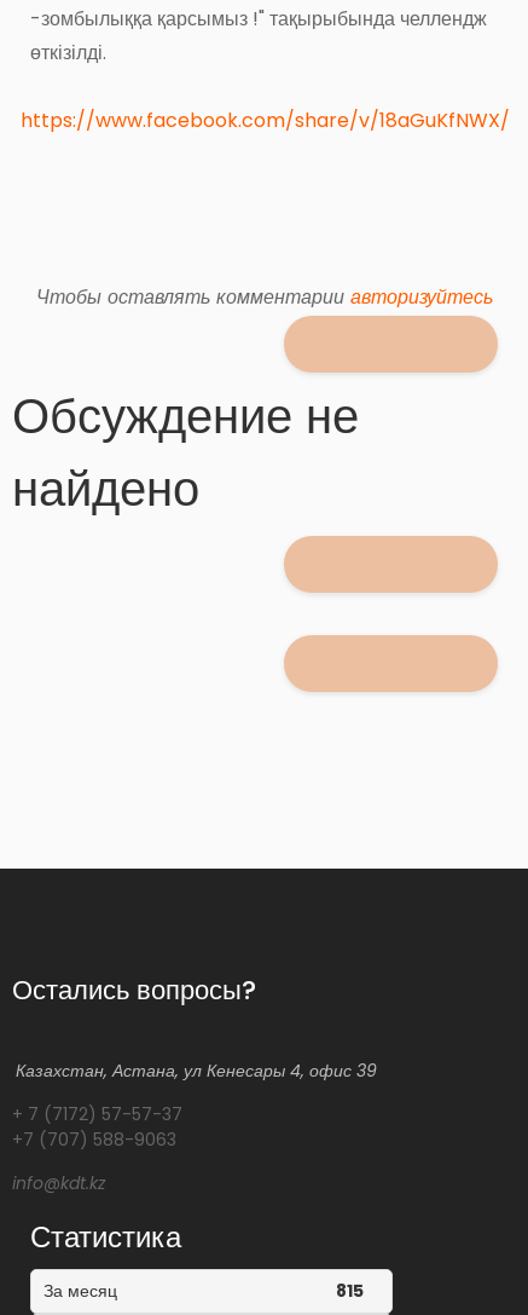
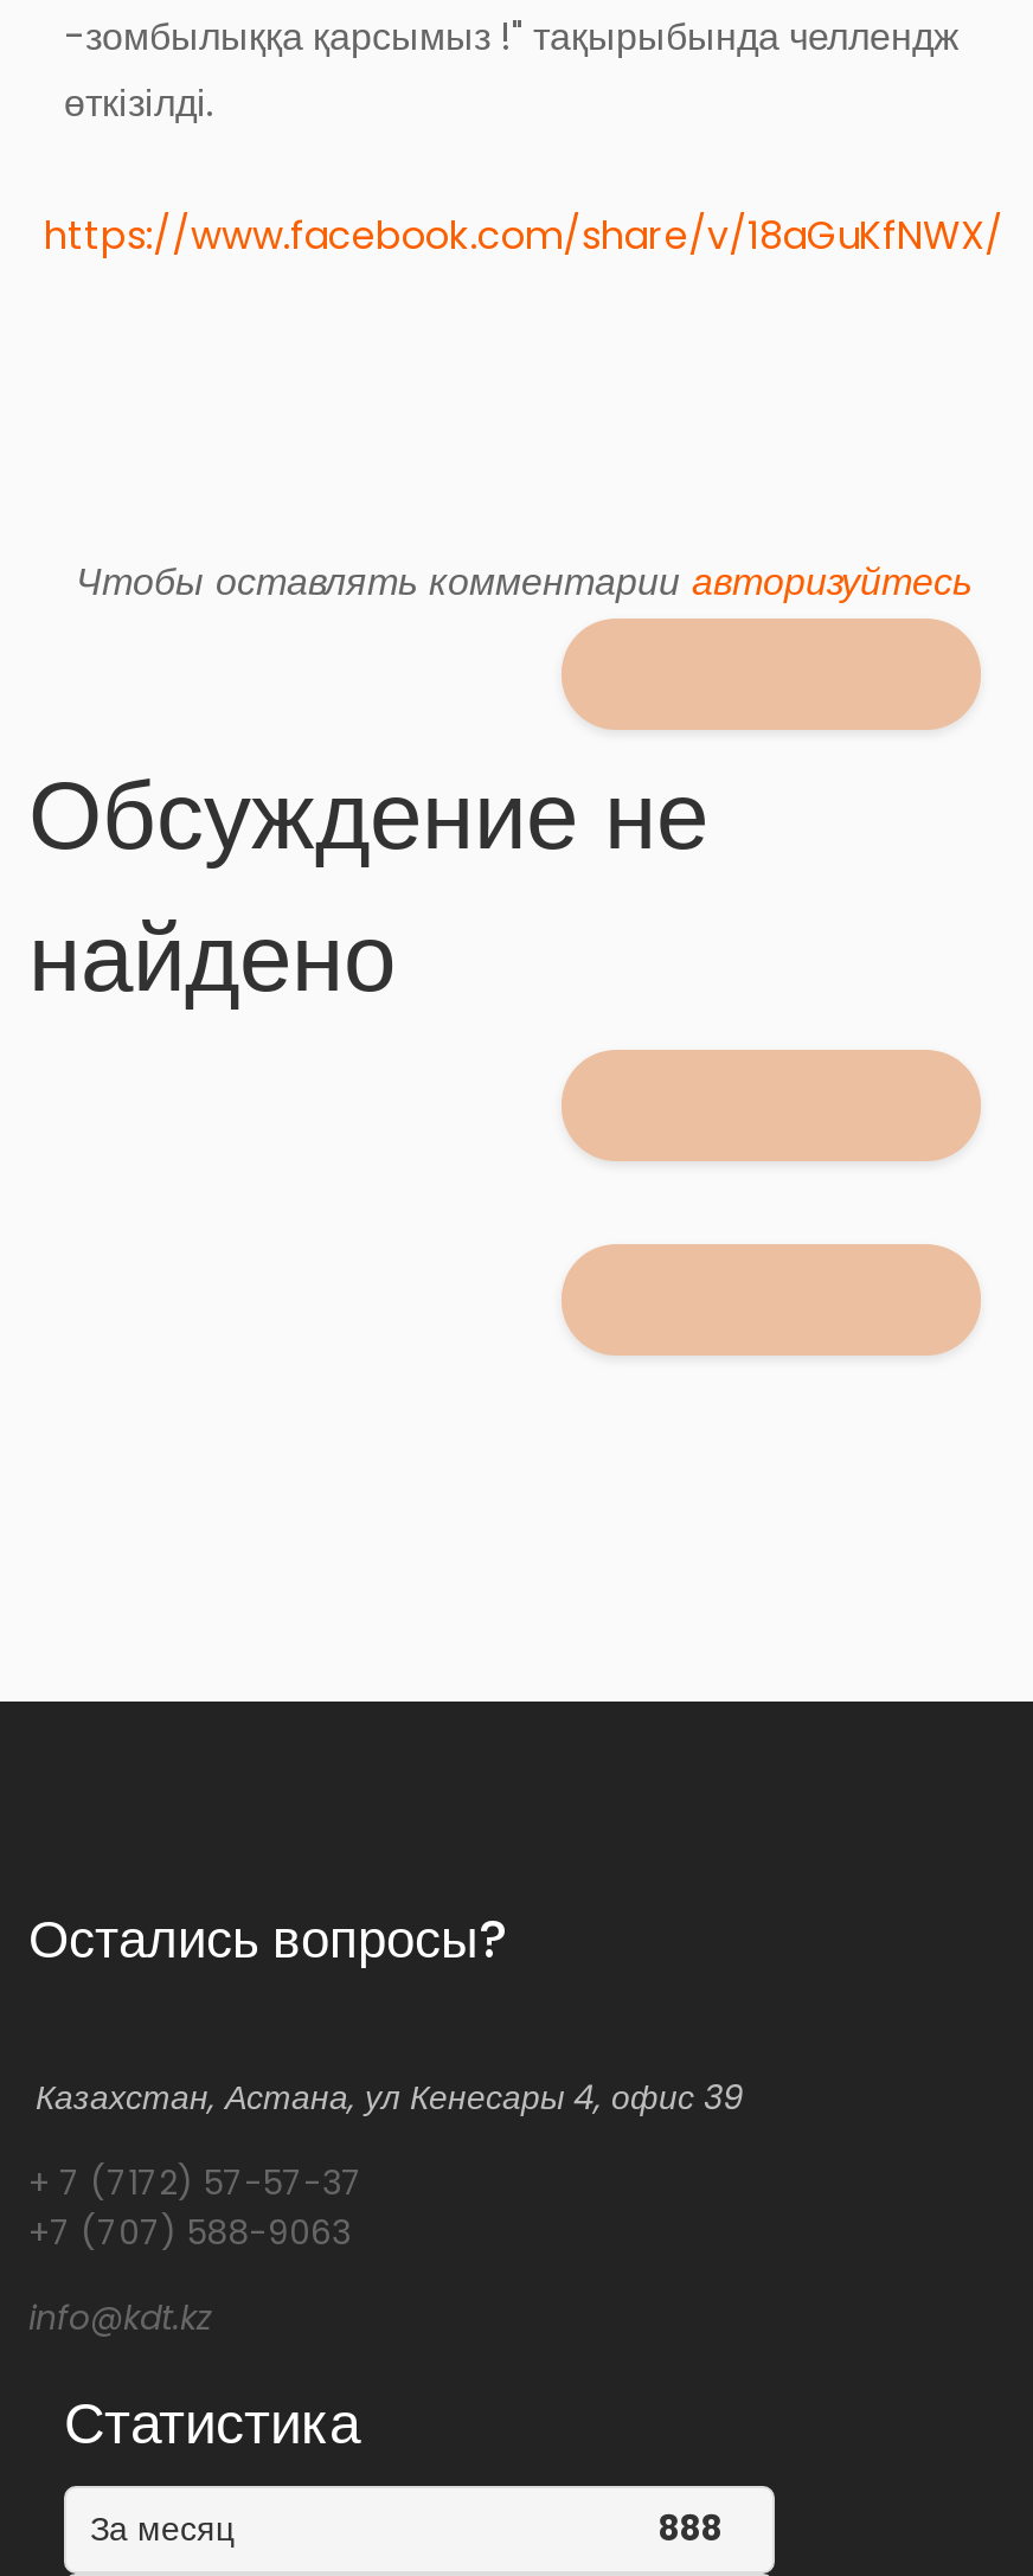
[335,1278,363,1302] 815 -> [657,2504,721,2551] 888

